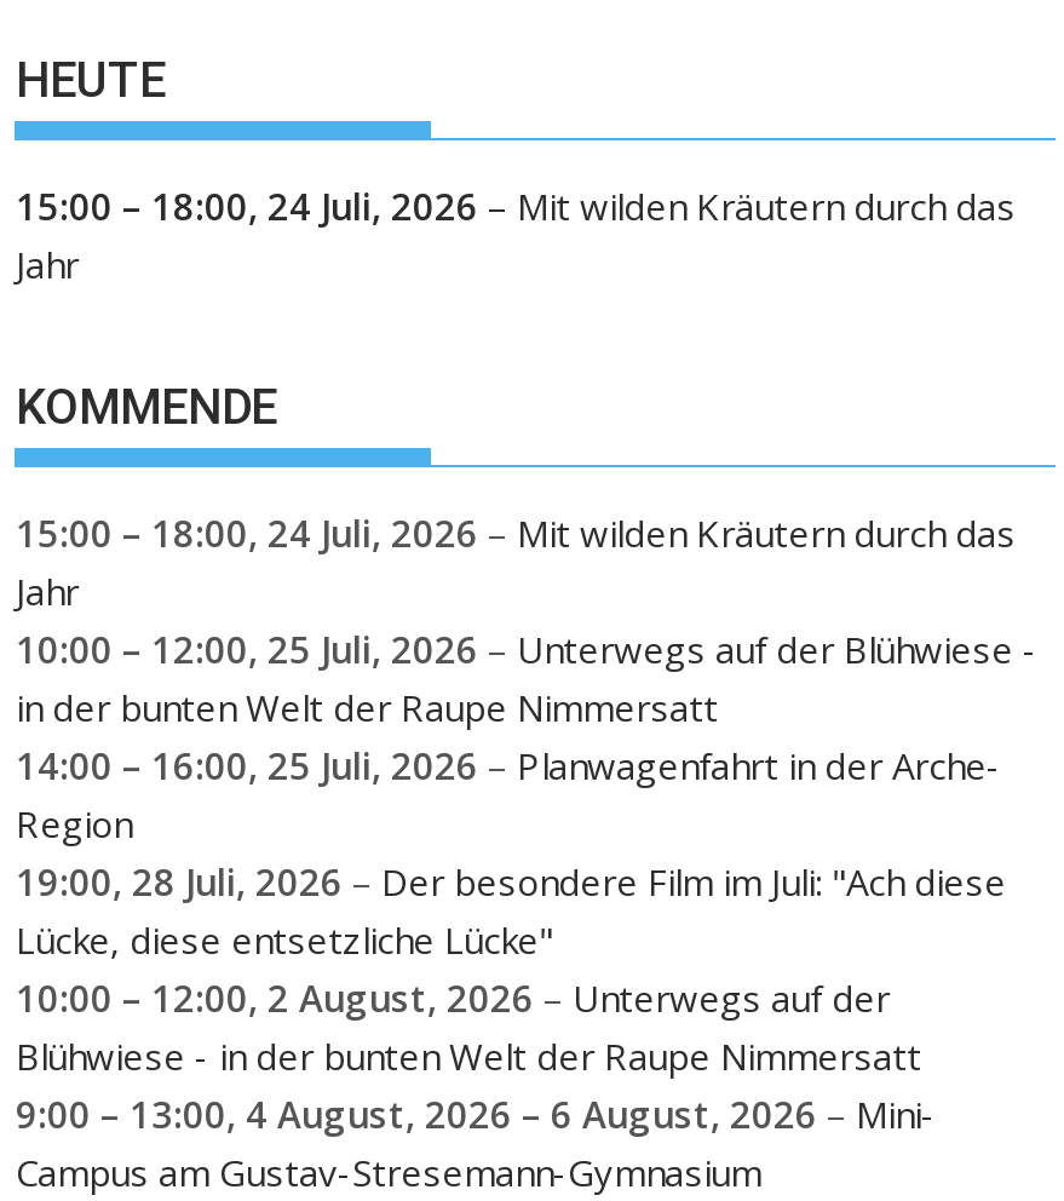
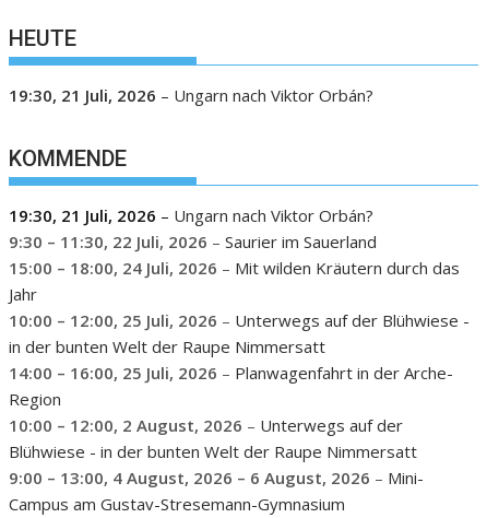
[16,181,1016,288] 15:00 – 18:00, 24 Juli, 2026 – Mit wilden Kräutern durch das | Jahr -> [9,84,374,106] 19:30, 21 Juli, 2026 – Ungarn nach Viktor Orbán?
none -> [9,205,377,253] 19:30, 21 Juli, 2026 – Ungarn nach Viktor Orbán? | 9:30 – 11:30, 22 Juli, 2026 – Saurier im Sauerland
moved [16,507,1037,846] -> [9,257,470,410]: 15:00 – 18:00, 24 Juli, 2026 – Mit wilden Kräutern durch das | Jahr | 10:00 – 12:00, 25 Juli, 2026 – Unterwegs auf der Blühwiese - | in der bunten Welt der Raupe Nimmersatt | 14:00 – 16:00, 25 Juli, 2026 – Planwagenfahrt in der Arche- | Region
[16,855,1006,962] 19:00, 28 Juli, 2026 – Der besondere Film im Juli: "Ach diese | Lücke, diese entsetzliche Lücke" -> none

